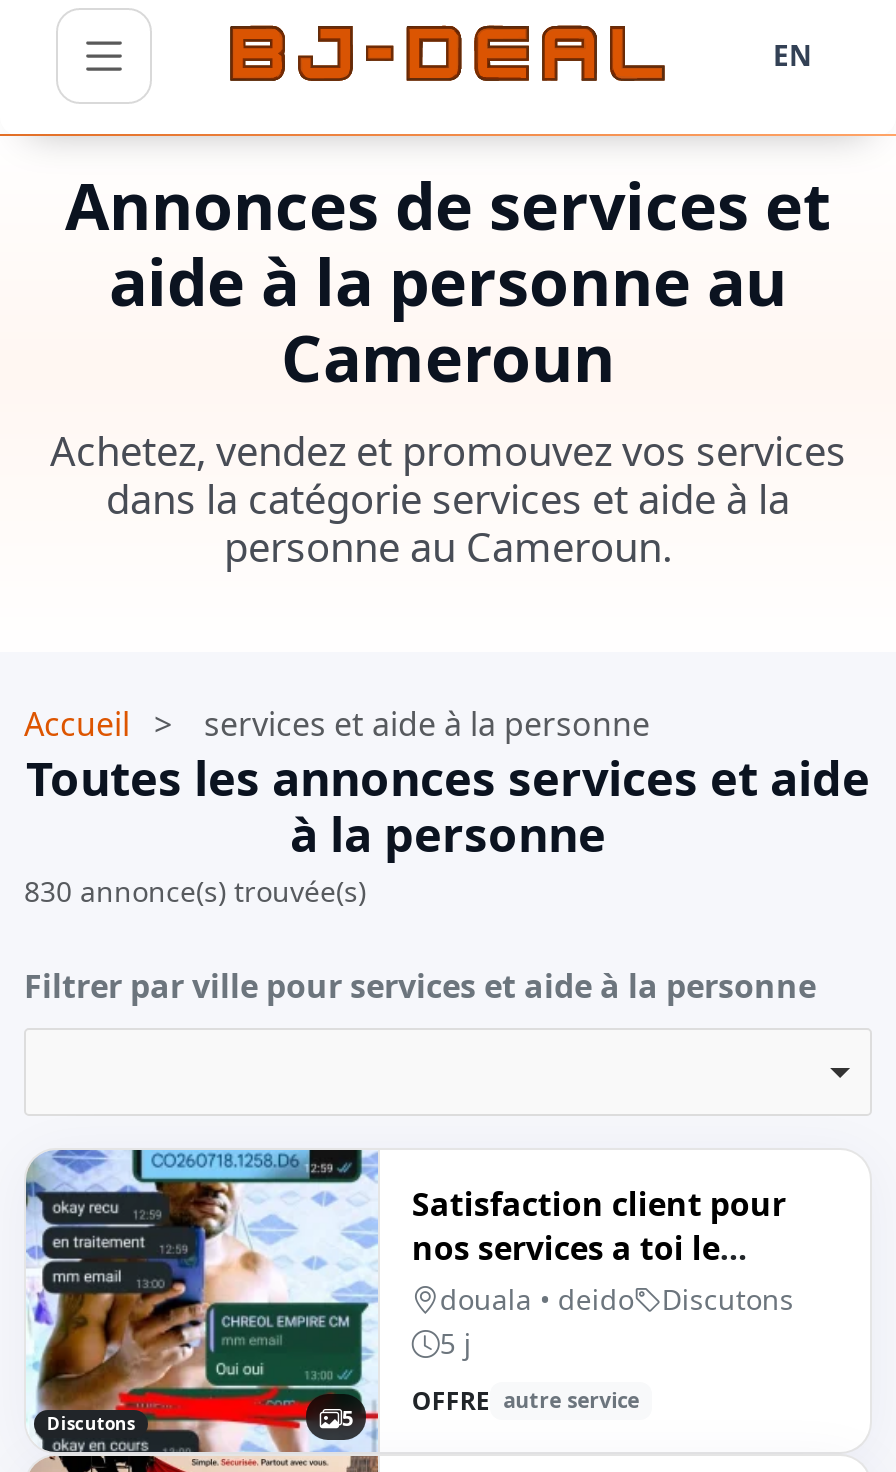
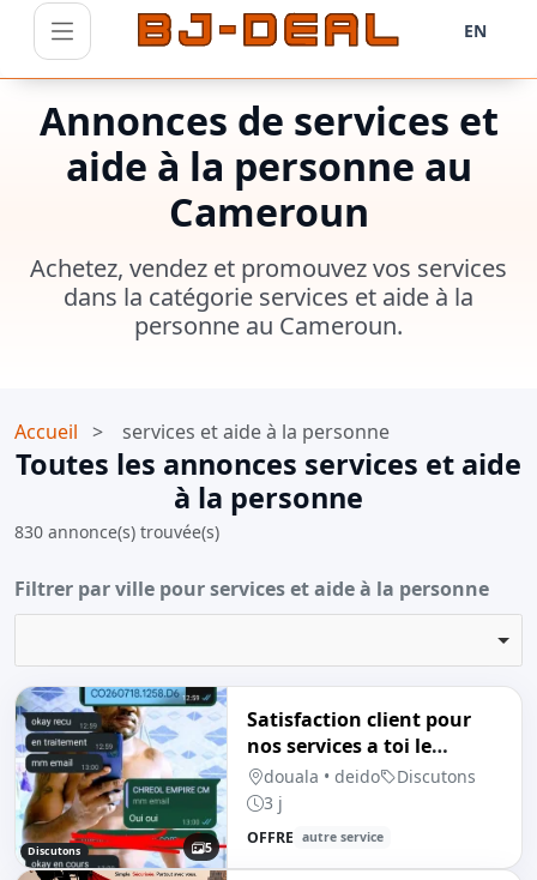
[440,1324,472,1362] 5 j -> [263,791,283,814] 3 j

